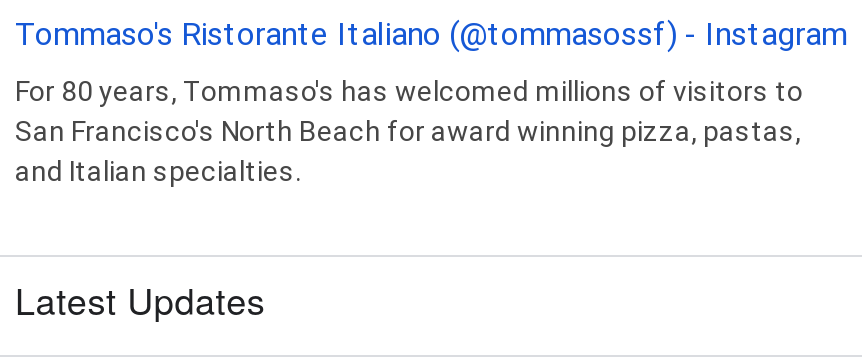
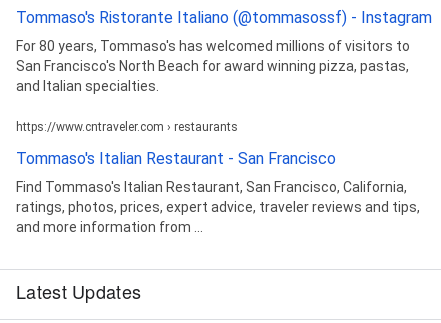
none -> [16,120,420,235] https://www.cntraveler.com › restaurants | Tommaso's Italian Restaurant - San Francisco | Find Tommaso's Italian Restaurant, San Francisco, California, | ratings, photos, prices, expert advice, traveler reviews and tips, | and more information from ...

